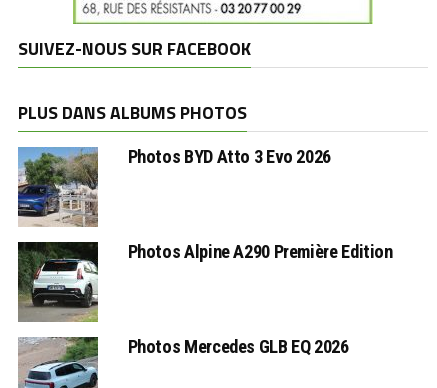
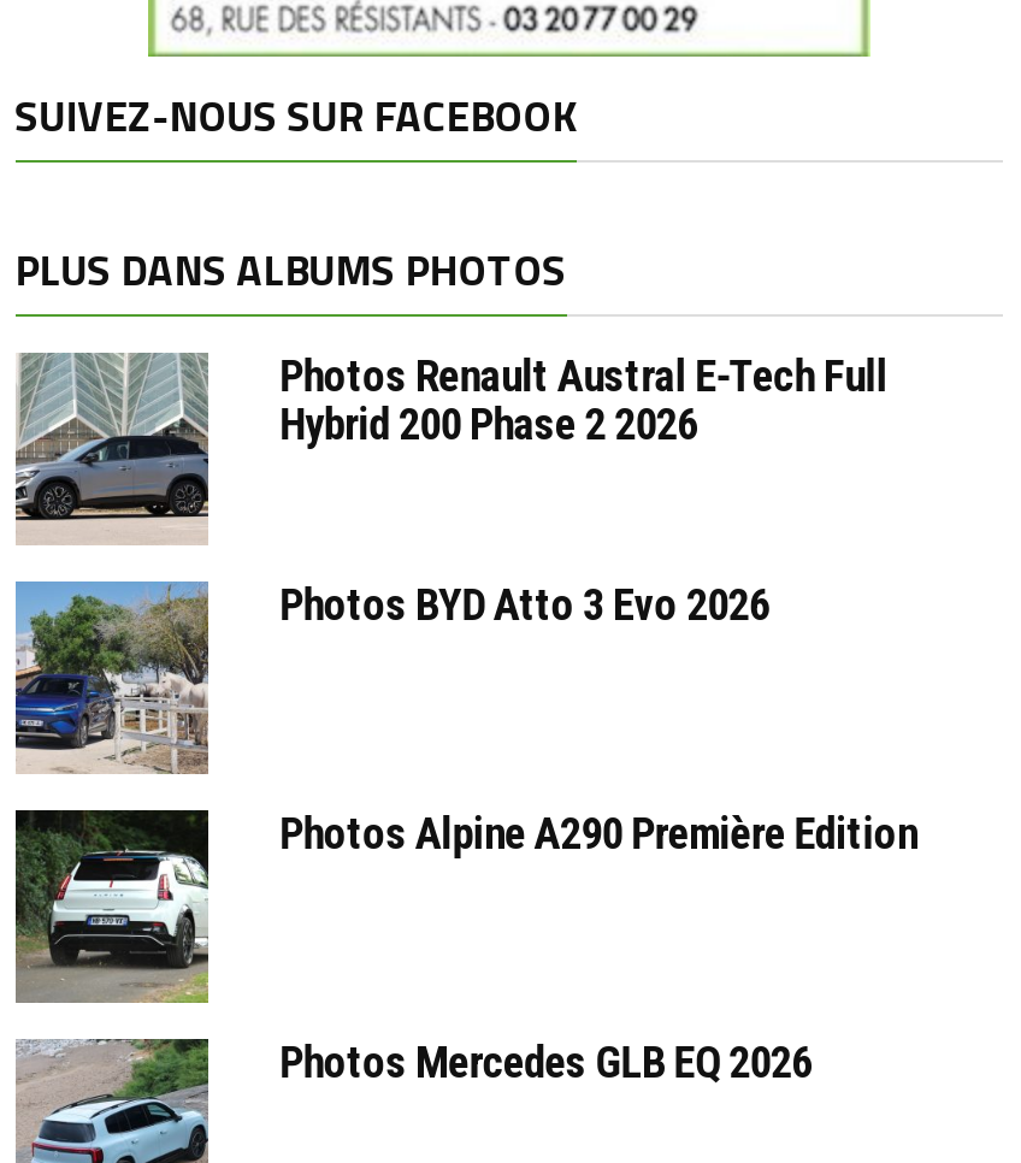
none -> [13,351,888,542] [image] | Photos Renault Austral E-Tech Full | Hybrid 200 Phase 2 2026

